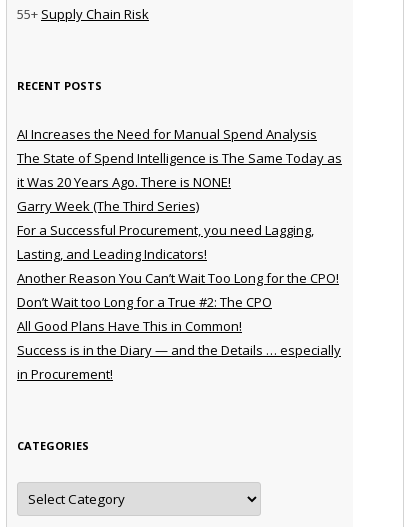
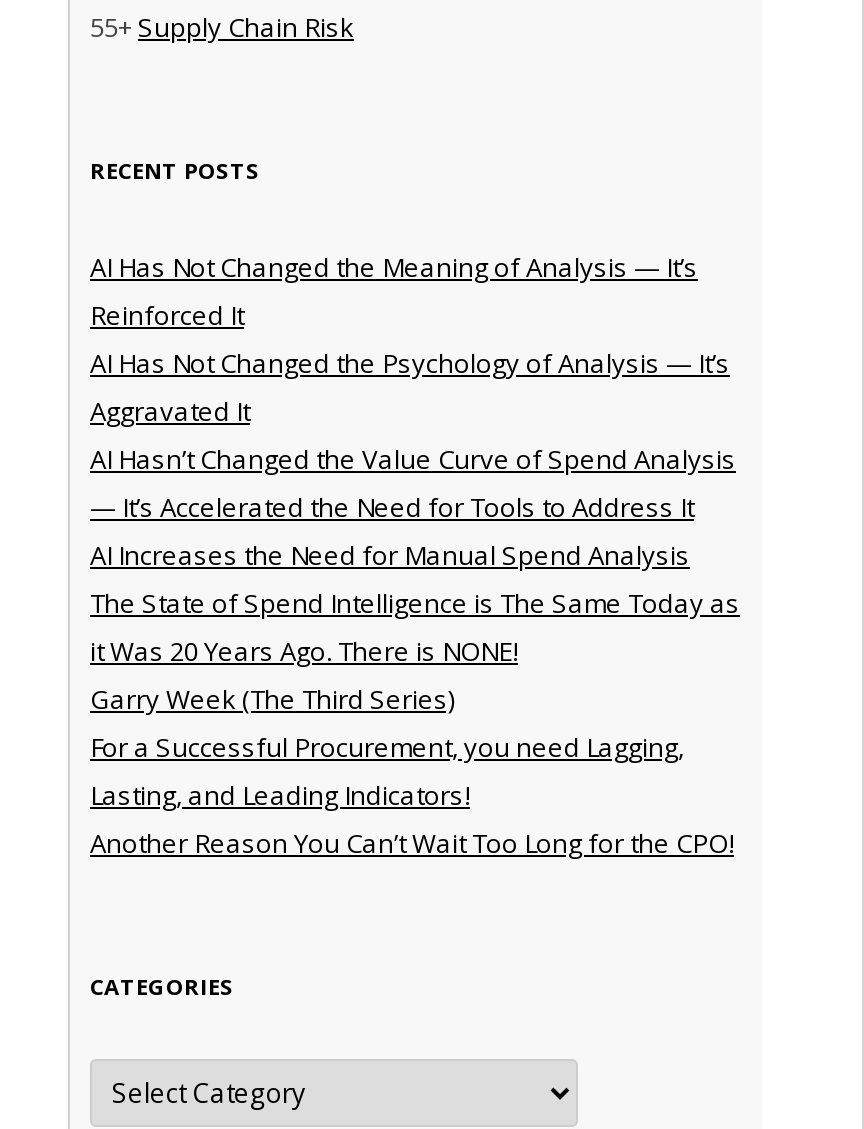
none -> [90,248,736,524] AI Has Not Changed the Meaning of Analysis — It’s | Reinforced It | AI Has Not Changed the Psychology of Analysis — It’s | Aggravated It | AI Hasn’t Changed the Value Curve of Spend Analysis | — It’s Accelerated the Need for Tools to Address It
moved [17,125,342,287] -> [90,536,740,860]: AI Increases the Need for Manual Spend Analysis | The State of Spend Intelligence is The Same Today as | it Was 20 Years Ago. There is NONE! | Garry Week (The Third Series) | For a Successful Procurement, you need Lagging, | Lasting, and Leading Indicators! | Another Reason You Can’t Wait Too Long for the CPO!
[17,293,341,383] Don’t Wait too Long for a True #2: The CPO | All Good Plans Have This in Common! | Success is in the Diary — and the Details … especially | in Procurement! -> none

